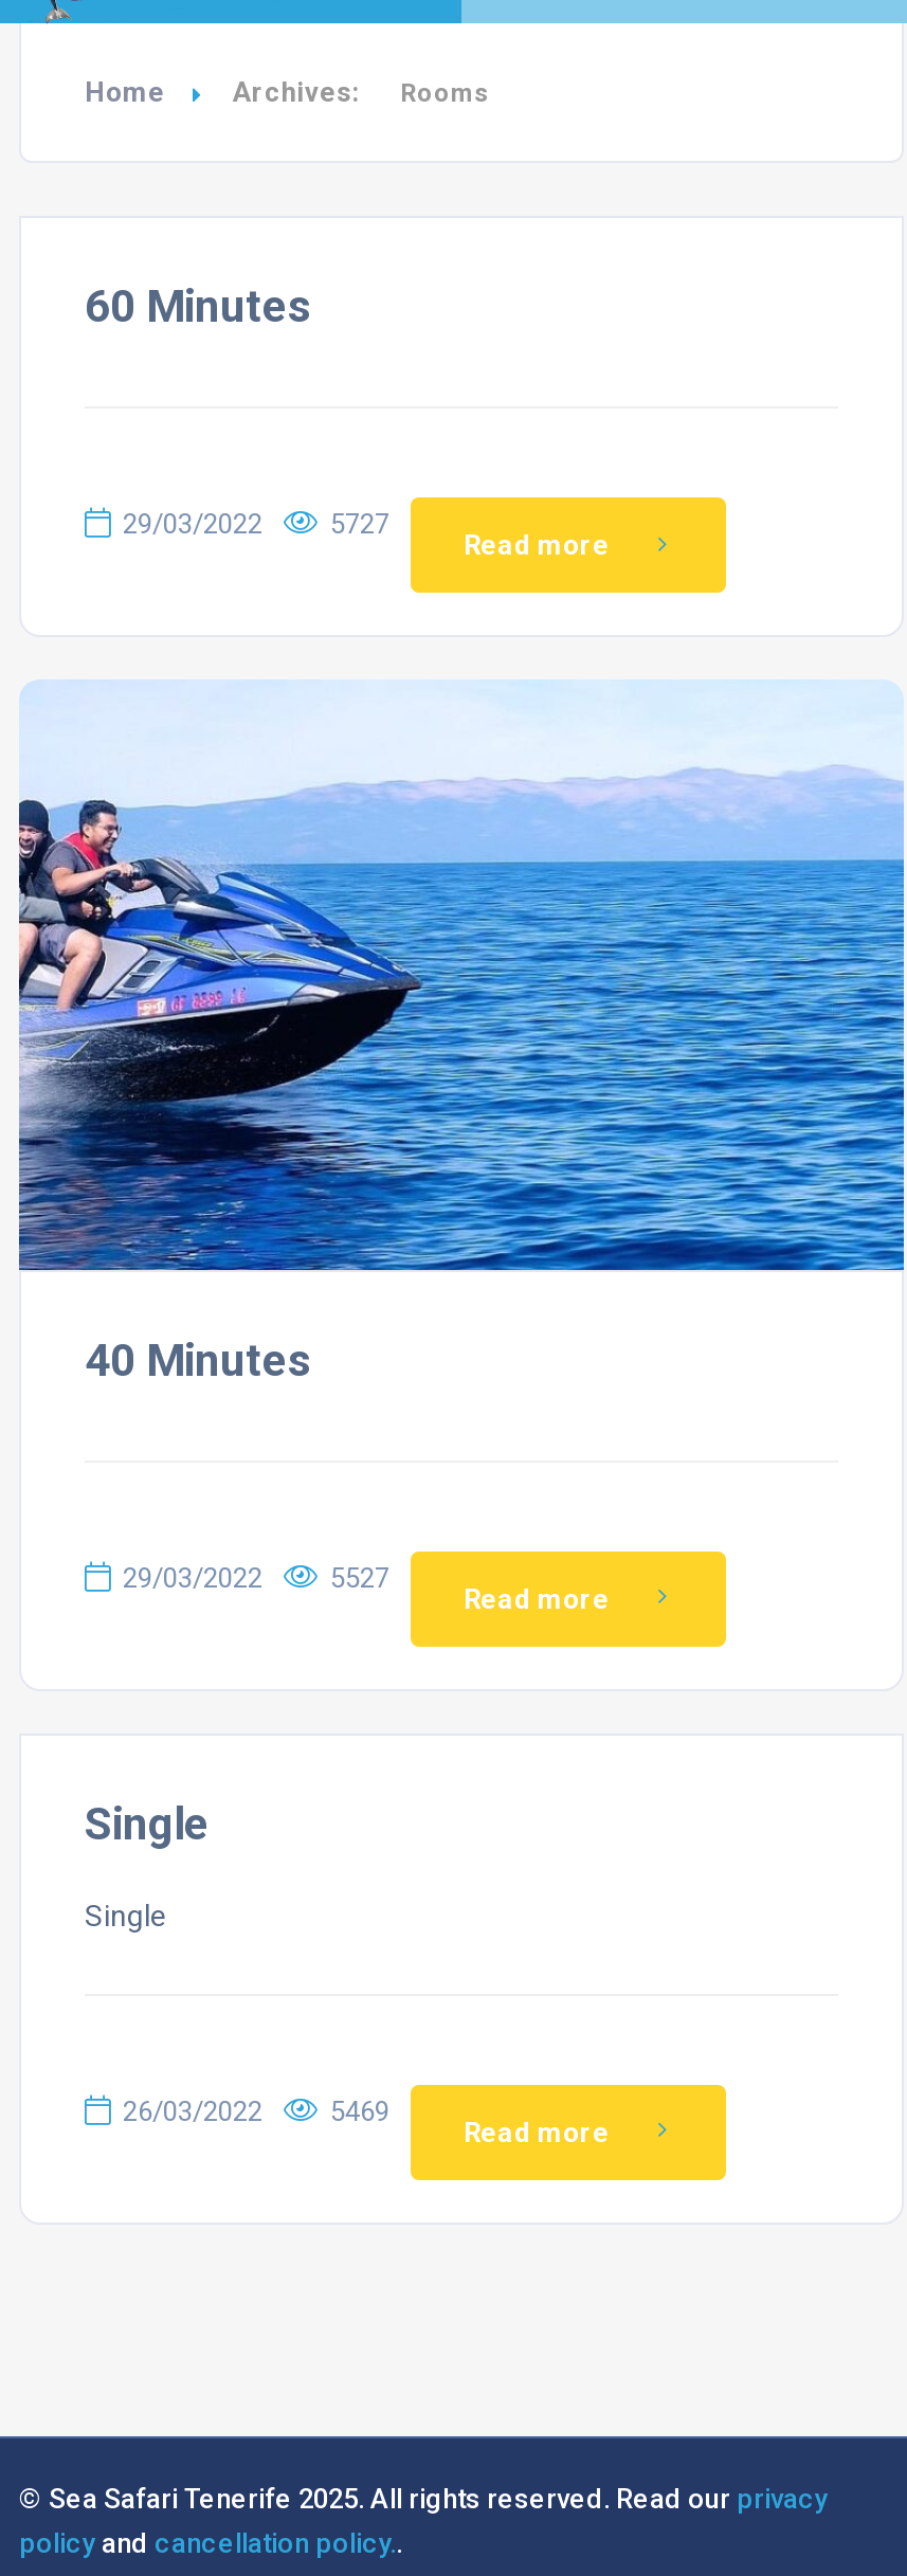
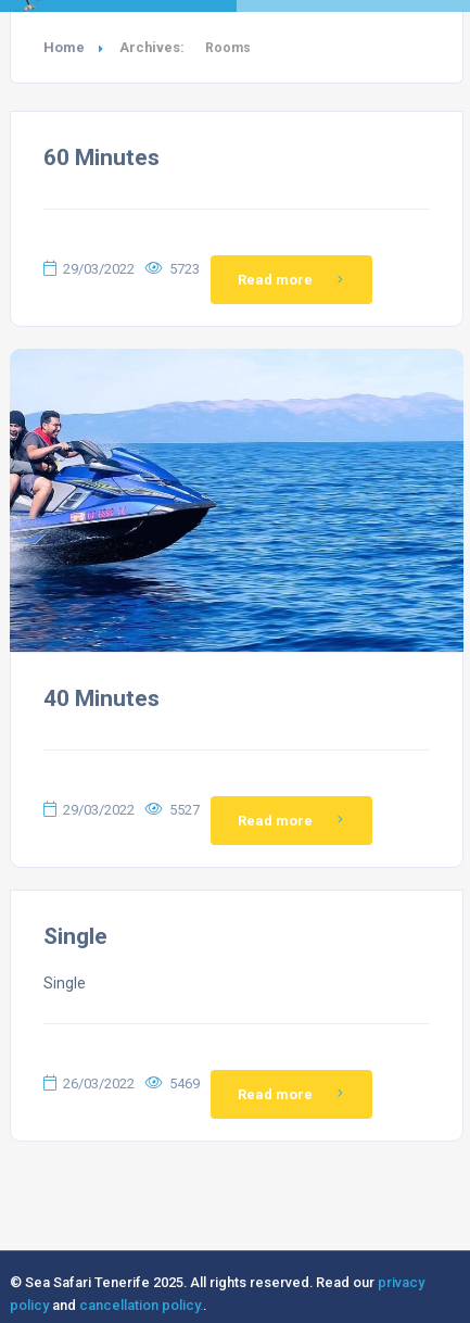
[330,508,389,540] 5727 -> [169,261,200,277] 5723

